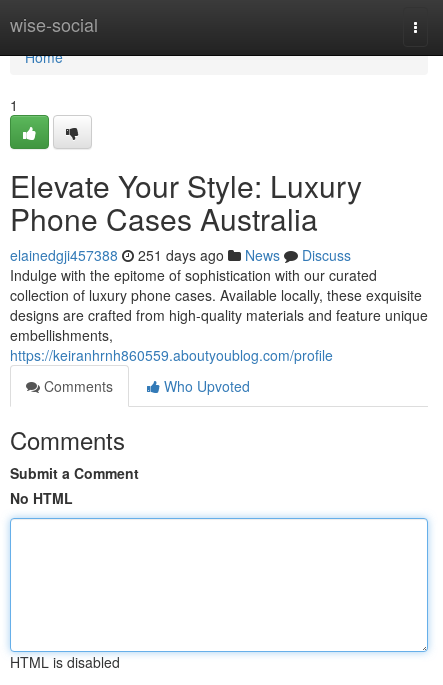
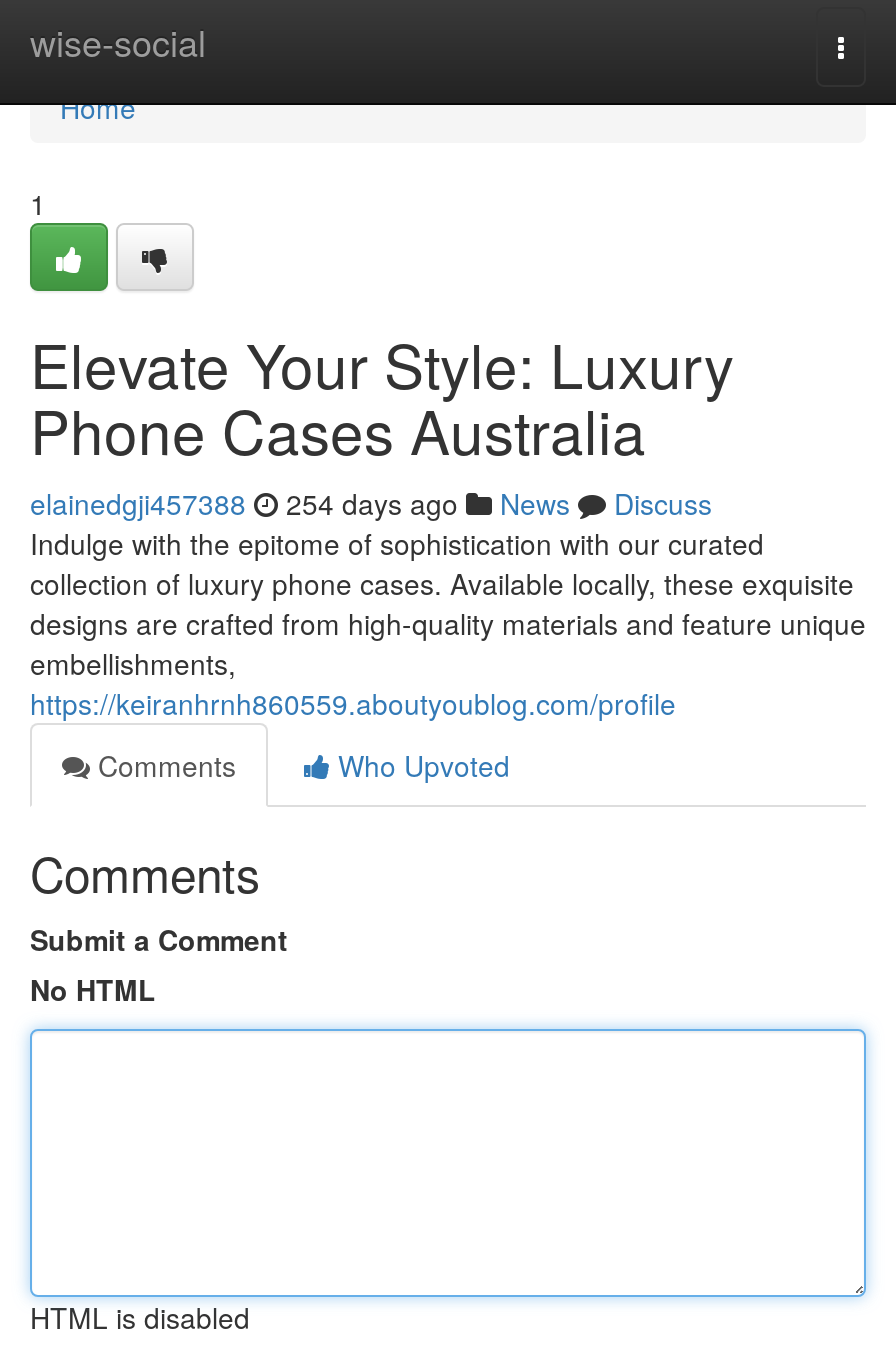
[10,245,351,265] elainedgji457388 251 days ago News Discuss -> [30,483,712,523] elainedgji457388 254 days ago News Discuss

